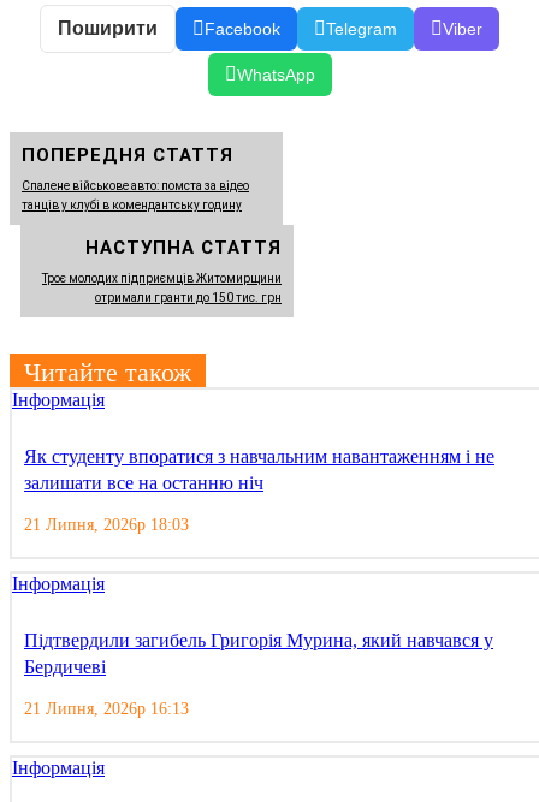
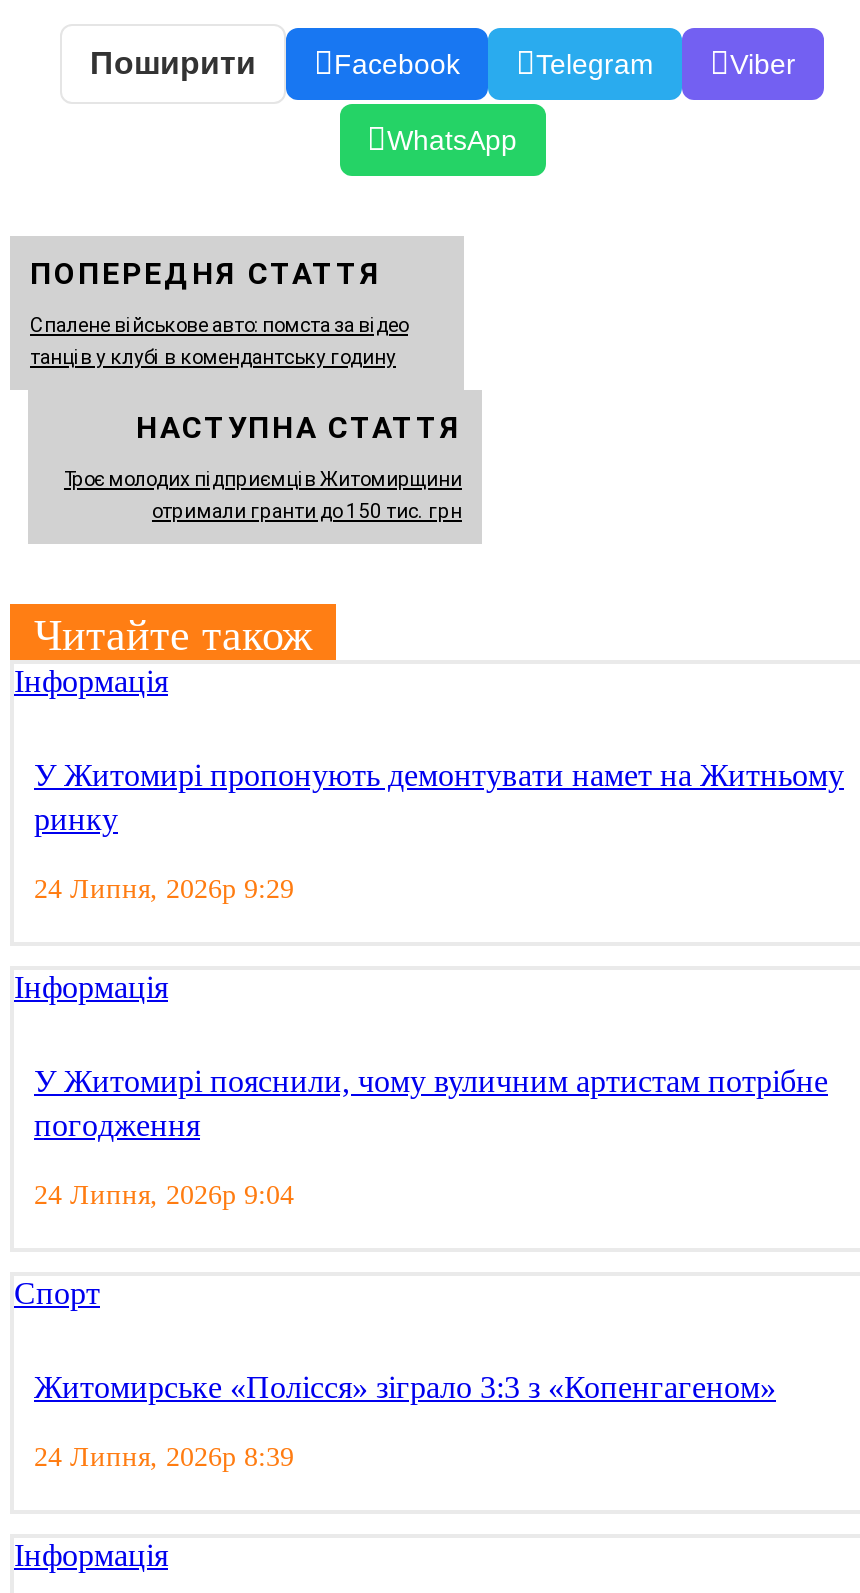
[24,446,494,493] Як студенту впоратися з навчальним навантаженням і не | залишати все на останню ніч -> [34,757,844,835] У Житомирі пропонують демонтувати намет на Житньому | ринку
[24,515,189,534] 21 Липня, 2026р 18:03 -> [34,873,294,903] 24 Липня, 2026р 9:29
[24,630,493,717] Підтвердили загибель Григорія Мурина, який навчався у | Бердичеві | 21 Липня, 2026р 16:13 -> [14,1063,828,1471] У Житомирі пояснили, чому вуличним артистам потрібне | погодження | 24 Липня, 2026р 9:04 | Спорт | Житомирське «Полісся» зіграло 3:3 з «Копенгагеном» | 24 Липня, 2026р 8:39

